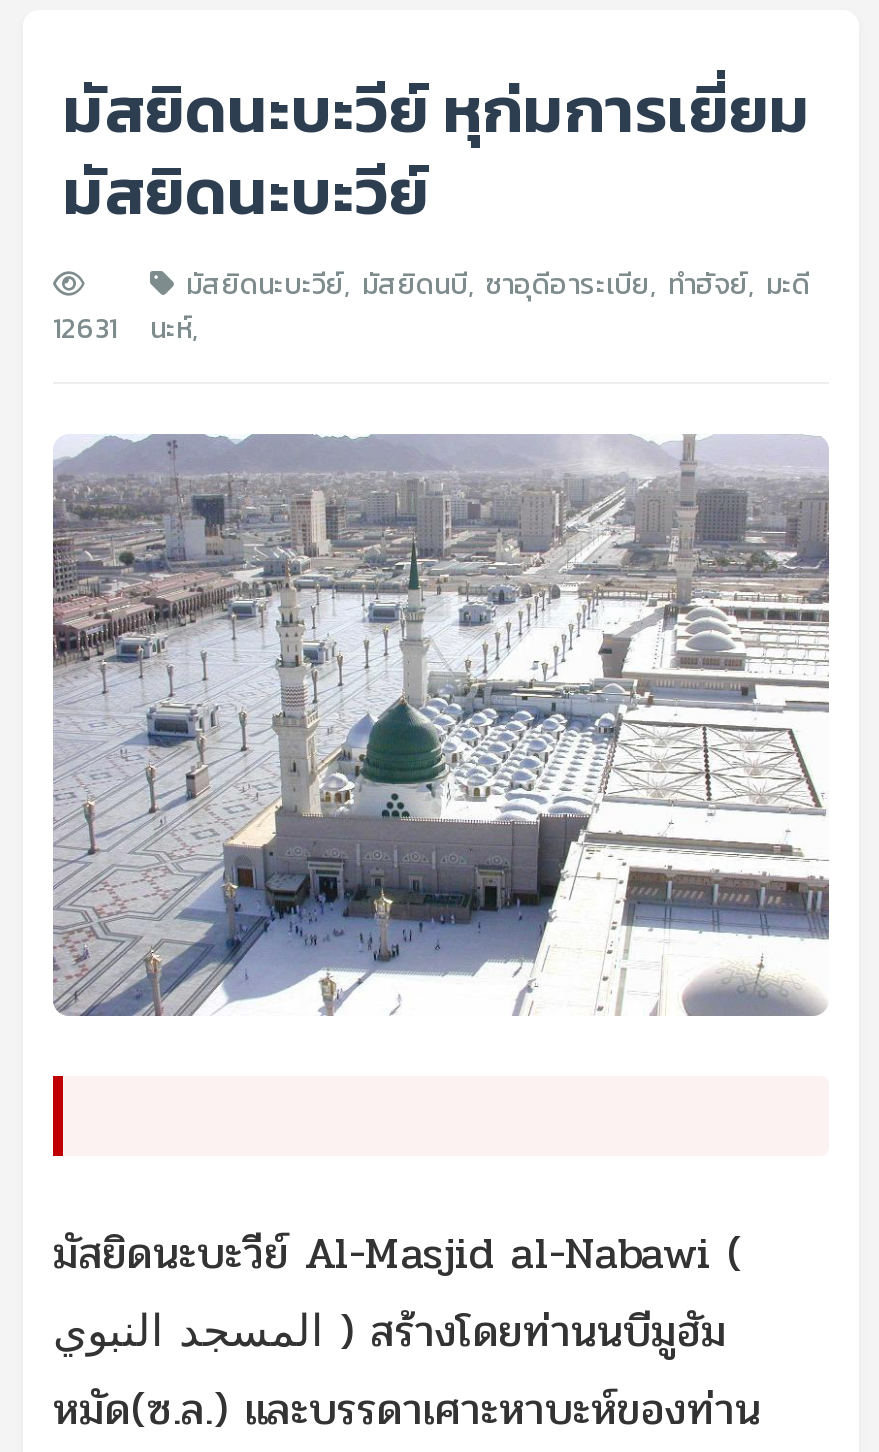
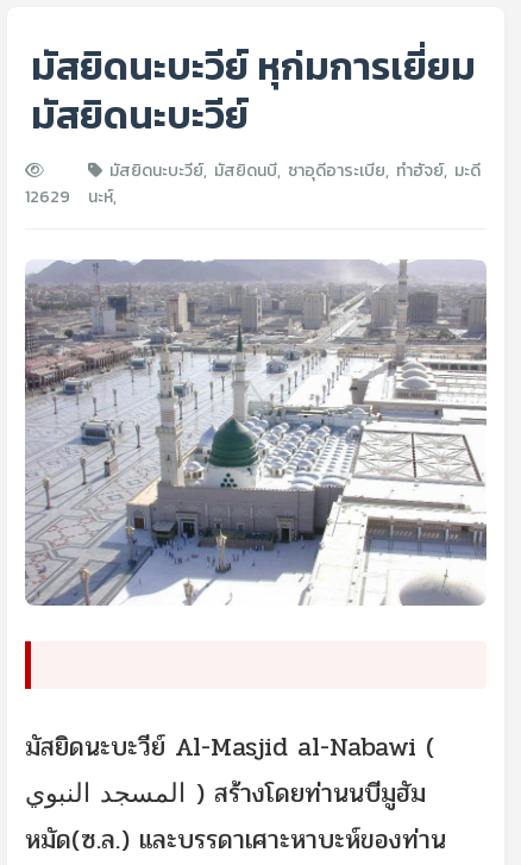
[53,308,117,350] 12631 -> [25,184,70,209] 12629

